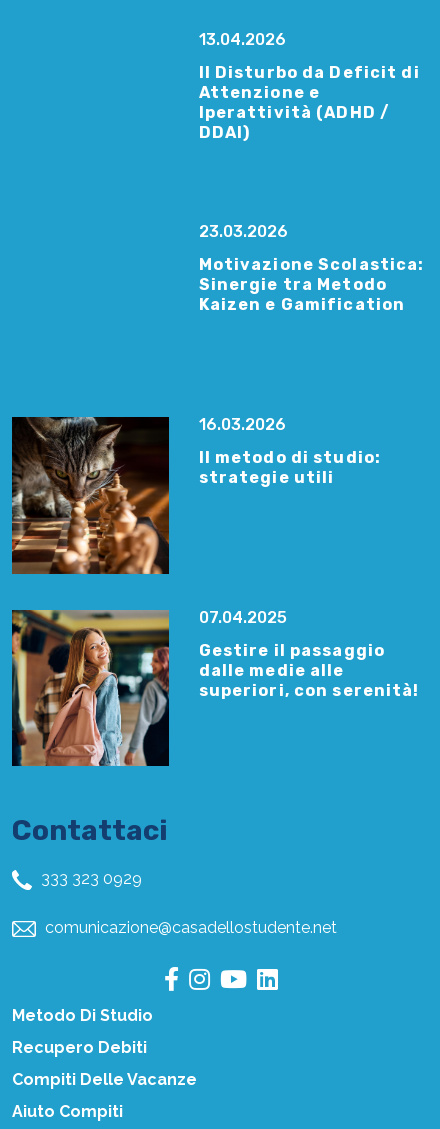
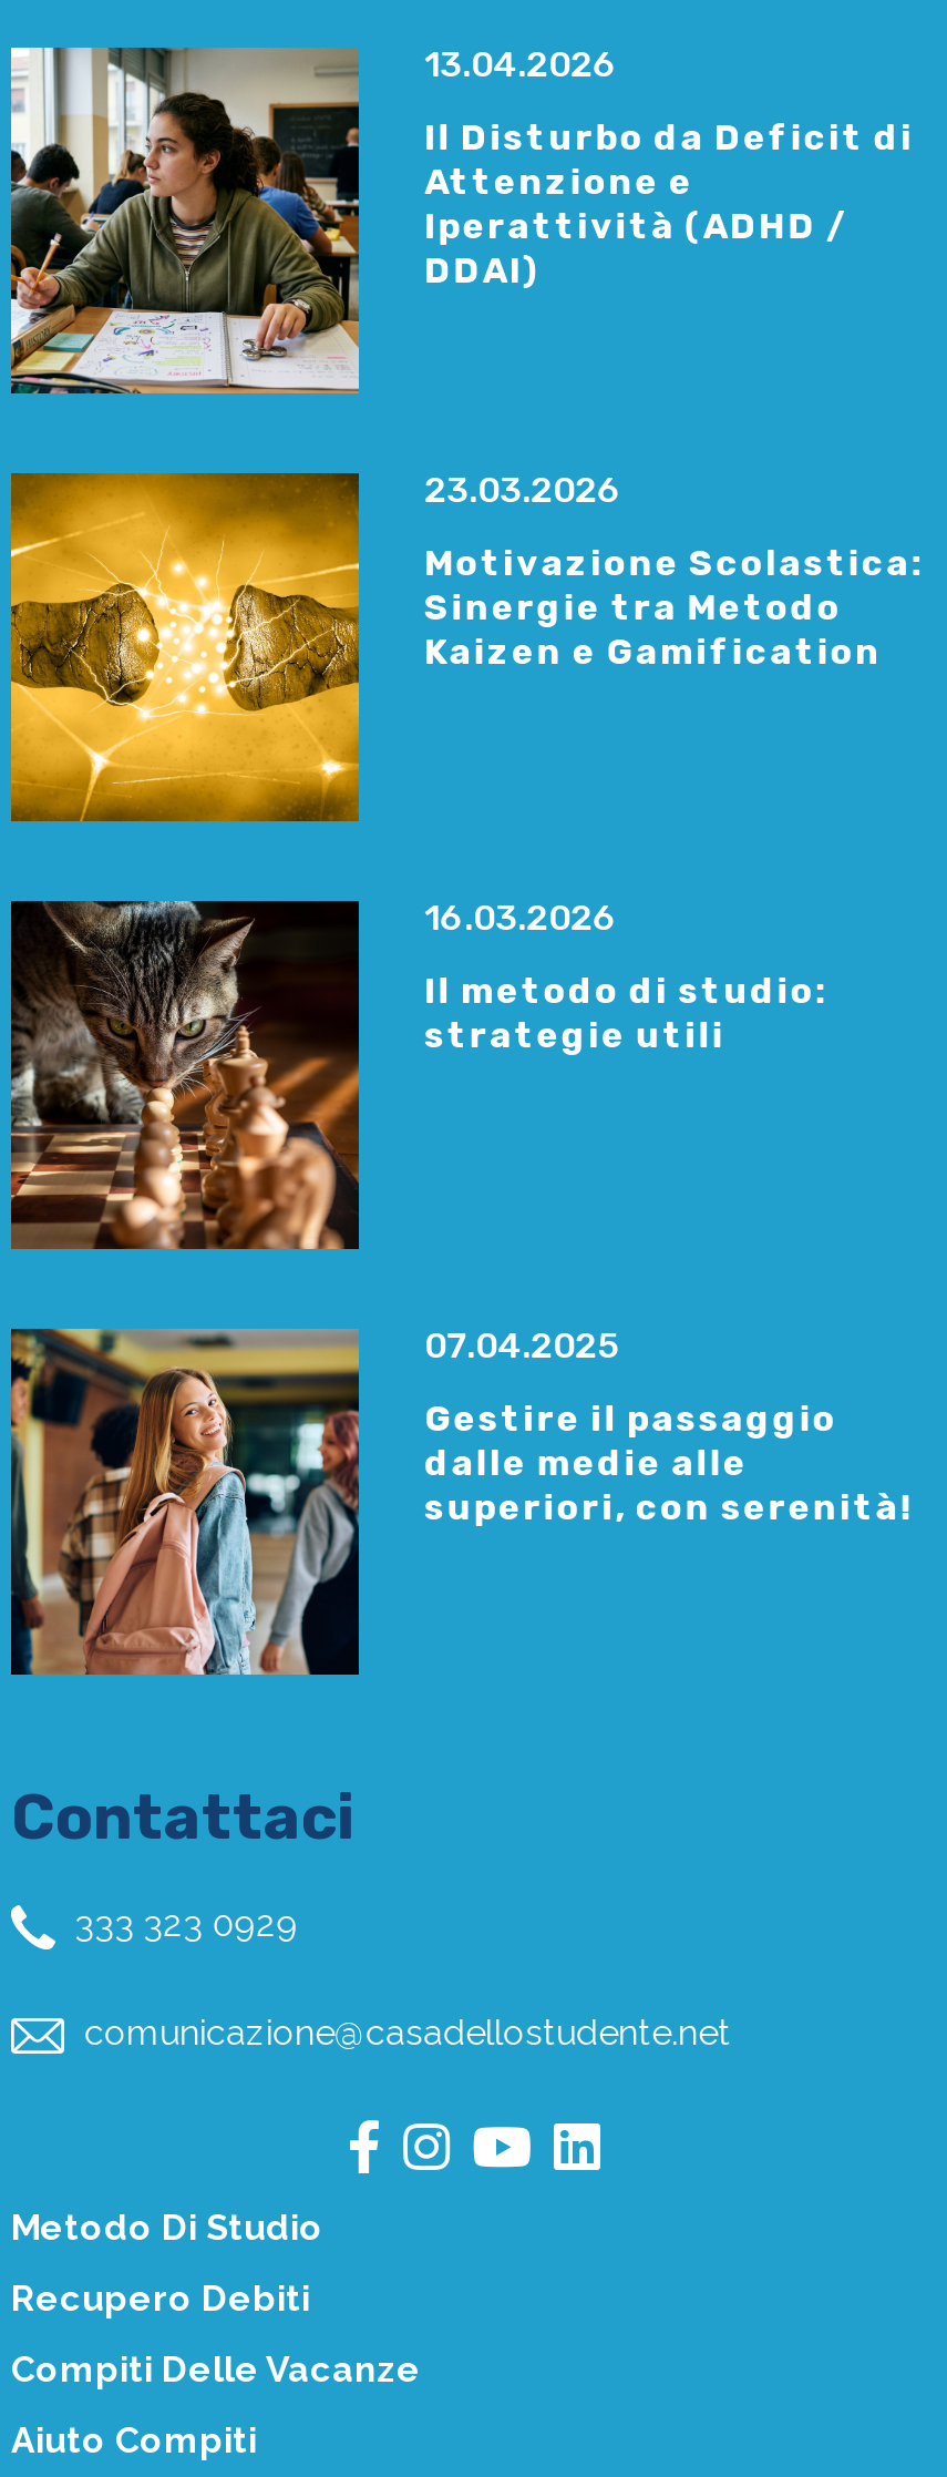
none -> [9,45,361,396] [image]
none -> [9,471,361,823] [image]

